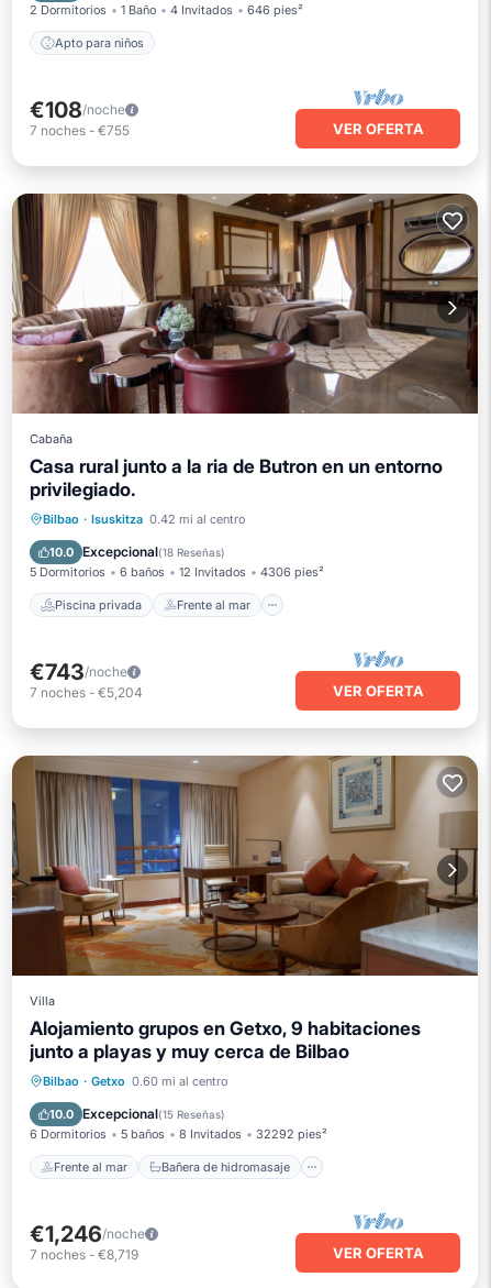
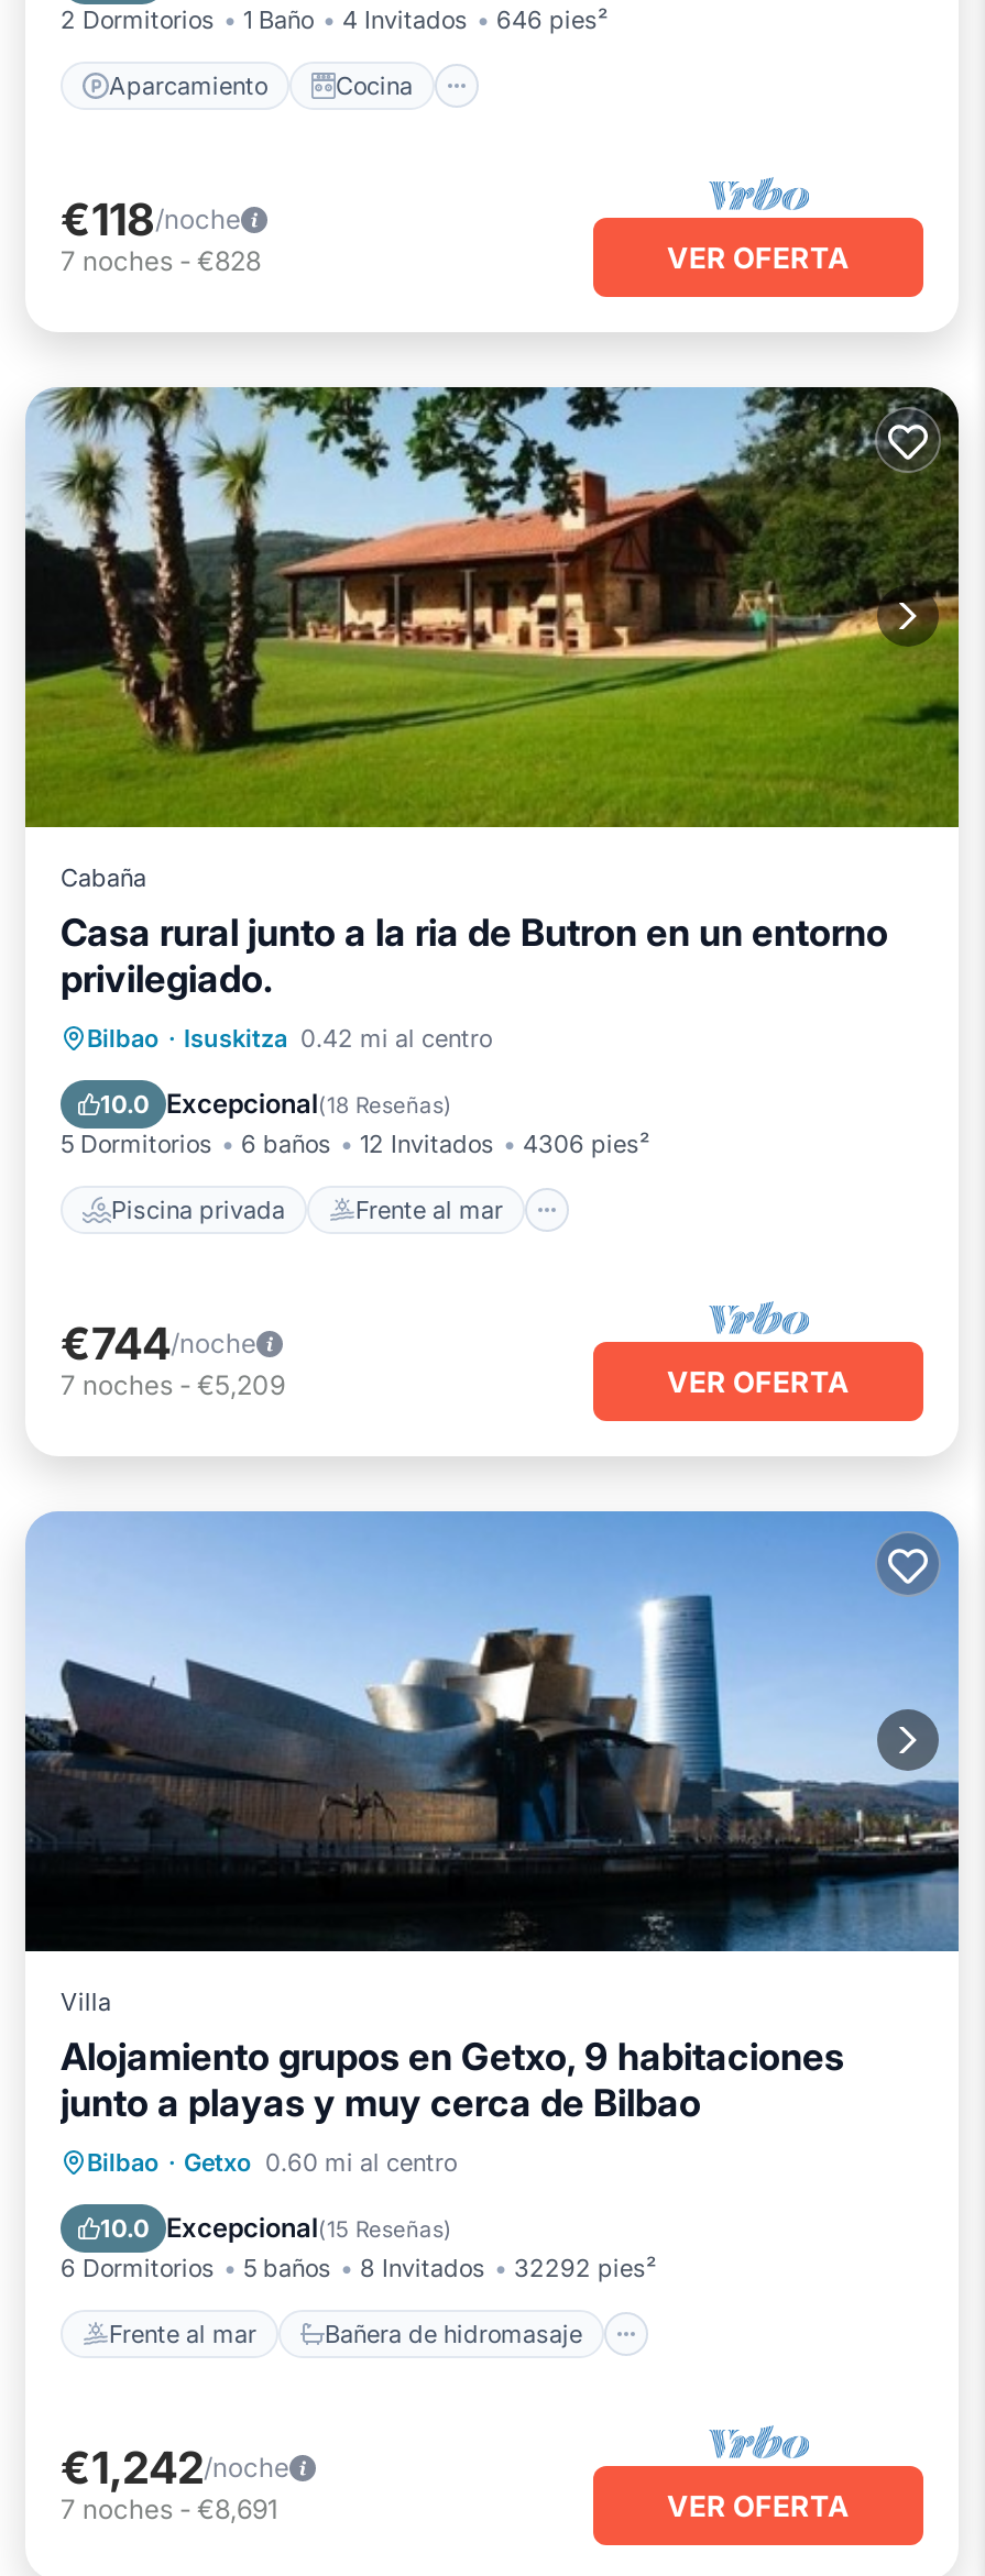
[55,35,144,50] Apto para niños -> [109,69,413,100] Aparcamiento | Cocina
[30,97,130,139] €108/noche | 7 noches - €755 -> [61,194,261,277] €118/noche | 7 noches - €828
[11,192,479,415] [image] -> [23,385,961,829] [image]
[30,659,127,685] €743/noche -> [61,1318,256,1370] €744/noche
[30,684,143,701] 7 noches - €5,204 -> [61,1368,285,1401] 7 noches - €5,209
[11,755,479,977] [image] -> [25,1509,961,1953] [image]
[30,1221,145,1247] €1,246/noche -> [61,2442,289,2495] €1,242/noche
[30,1246,138,1263] 7 noches - €8,719 -> [61,2492,278,2525] 7 noches - €8,691

